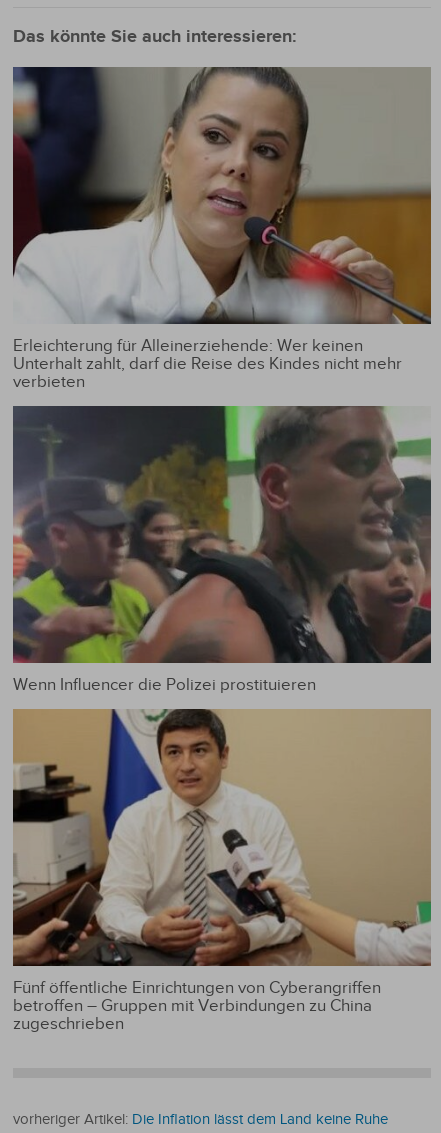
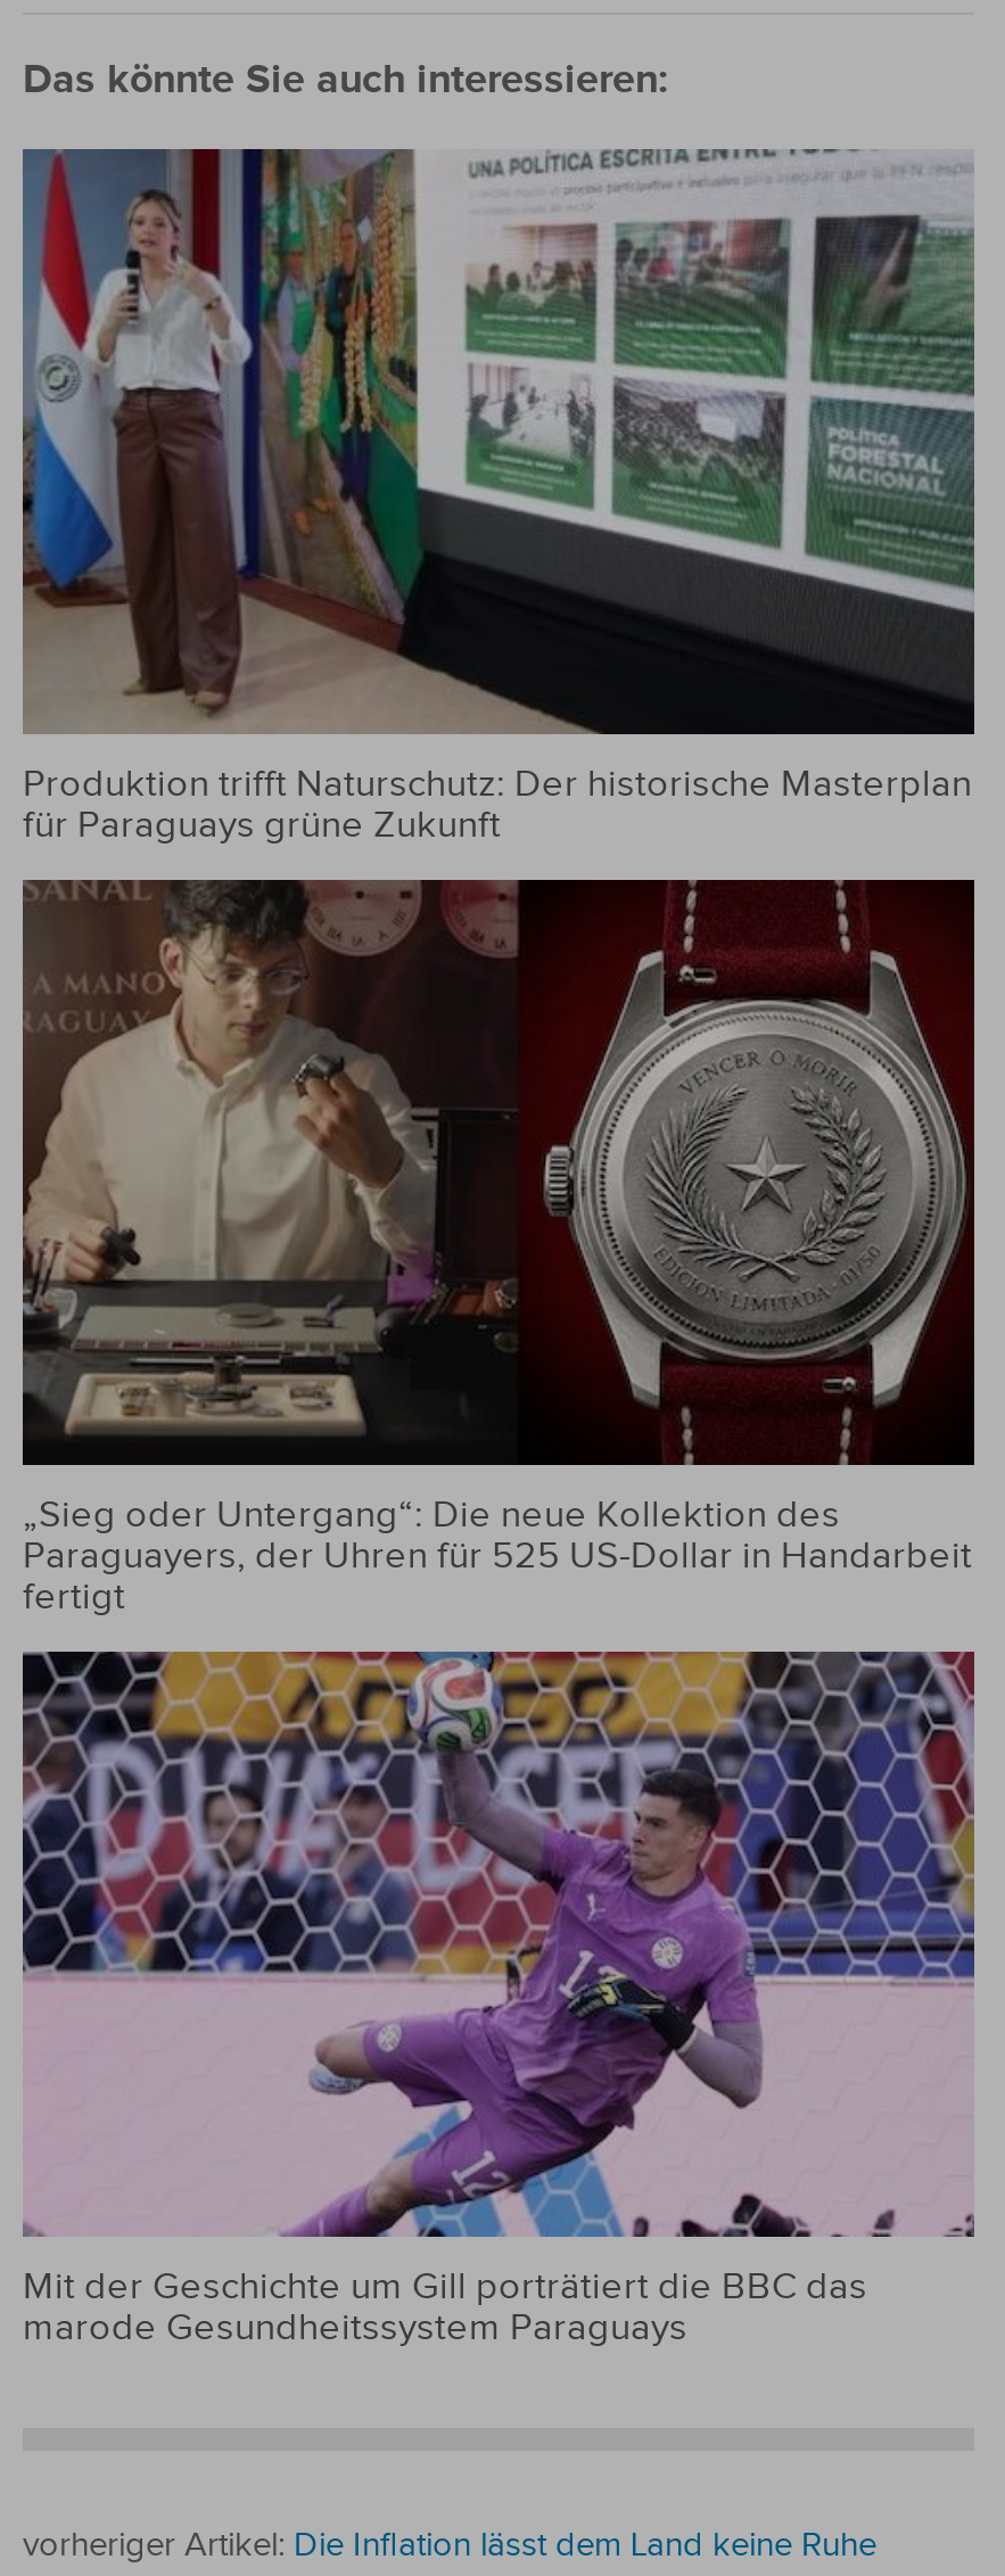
[12,66,432,392] [image] | Erleichterung für Alleinerziehende: Wer keinen | Unterhalt zahlt, darf die Reise des Kindes nicht mehr | verbieten -> [20,147,977,849] [image] | Produktion trifft Naturschutz: Der historische Masterplan | für Paraguays grüne Zukunft
[12,388,432,695] [image] | Wenn Influencer die Polizei prostituieren -> [20,878,977,1620] [image] | „Sieg oder Untergang“: Die neue Kollektion des | Paraguayers, der Uhren für 525 US-Dollar in Handarbeit | fertigt
[12,708,432,1034] [image] | Fünf öffentliche Einrichtungen von Cyberangriffen | betroffen – Gruppen mit Verbindungen zu China | zugeschrieben -> [20,1611,977,2351] [image] | Mit der Geschichte um Gill porträtiert die BBC das | marode Gesundheitssystem Paraguays

